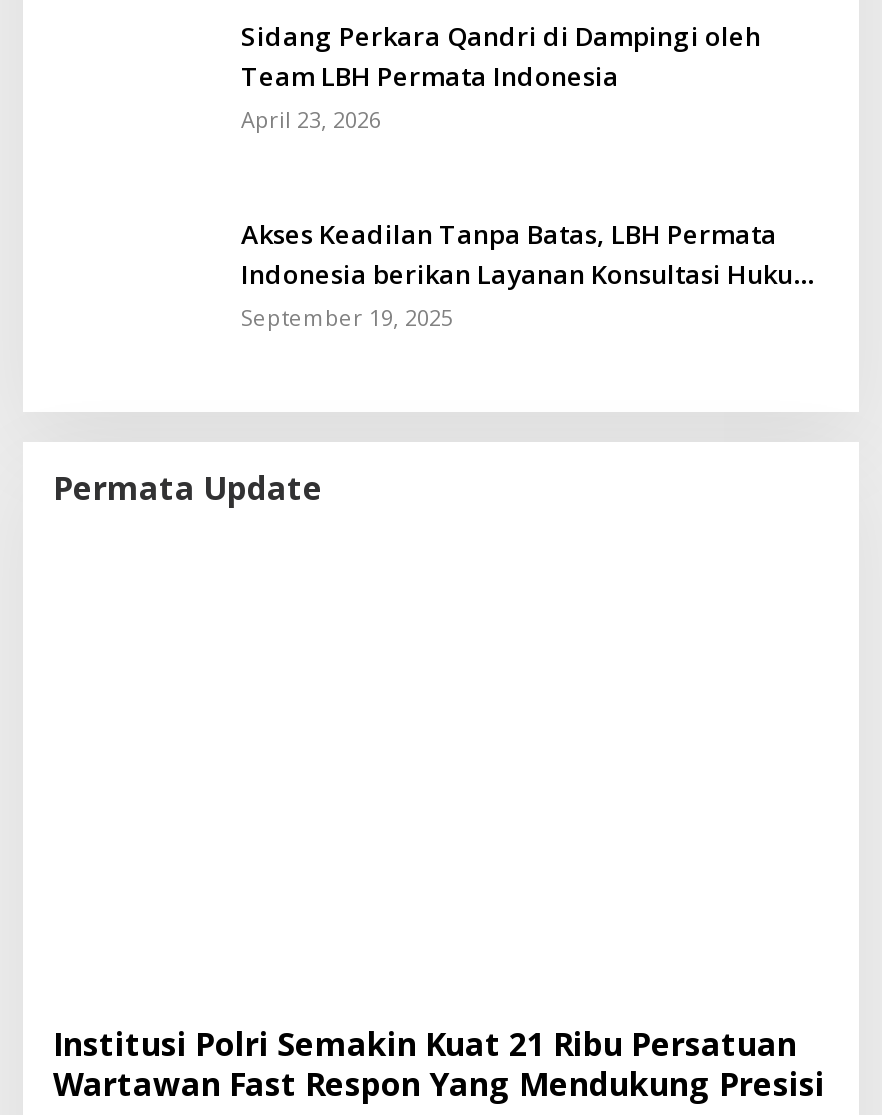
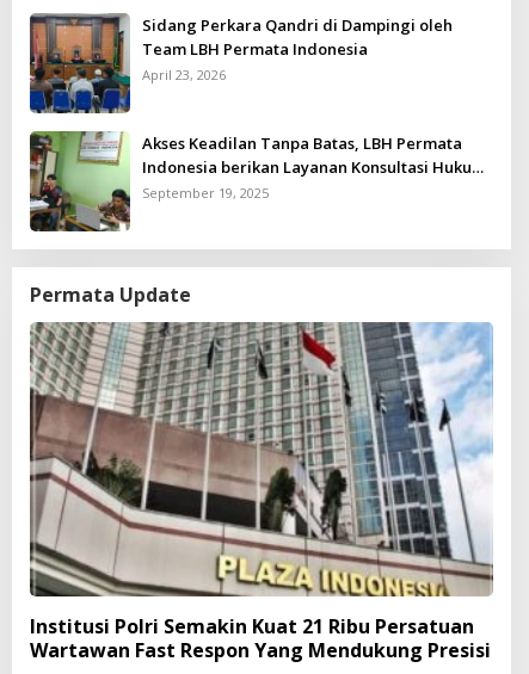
none -> [29,12,131,115] [image]
none -> [29,130,131,233] [image]
none -> [29,321,494,598] [image]

